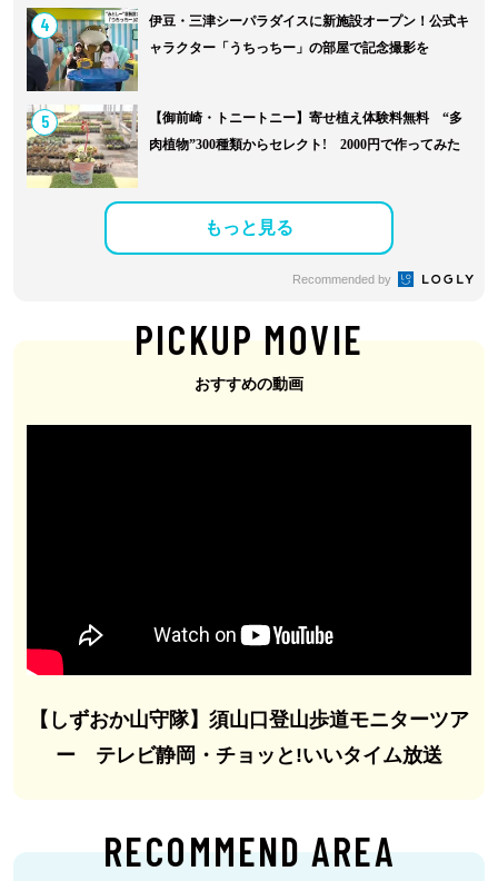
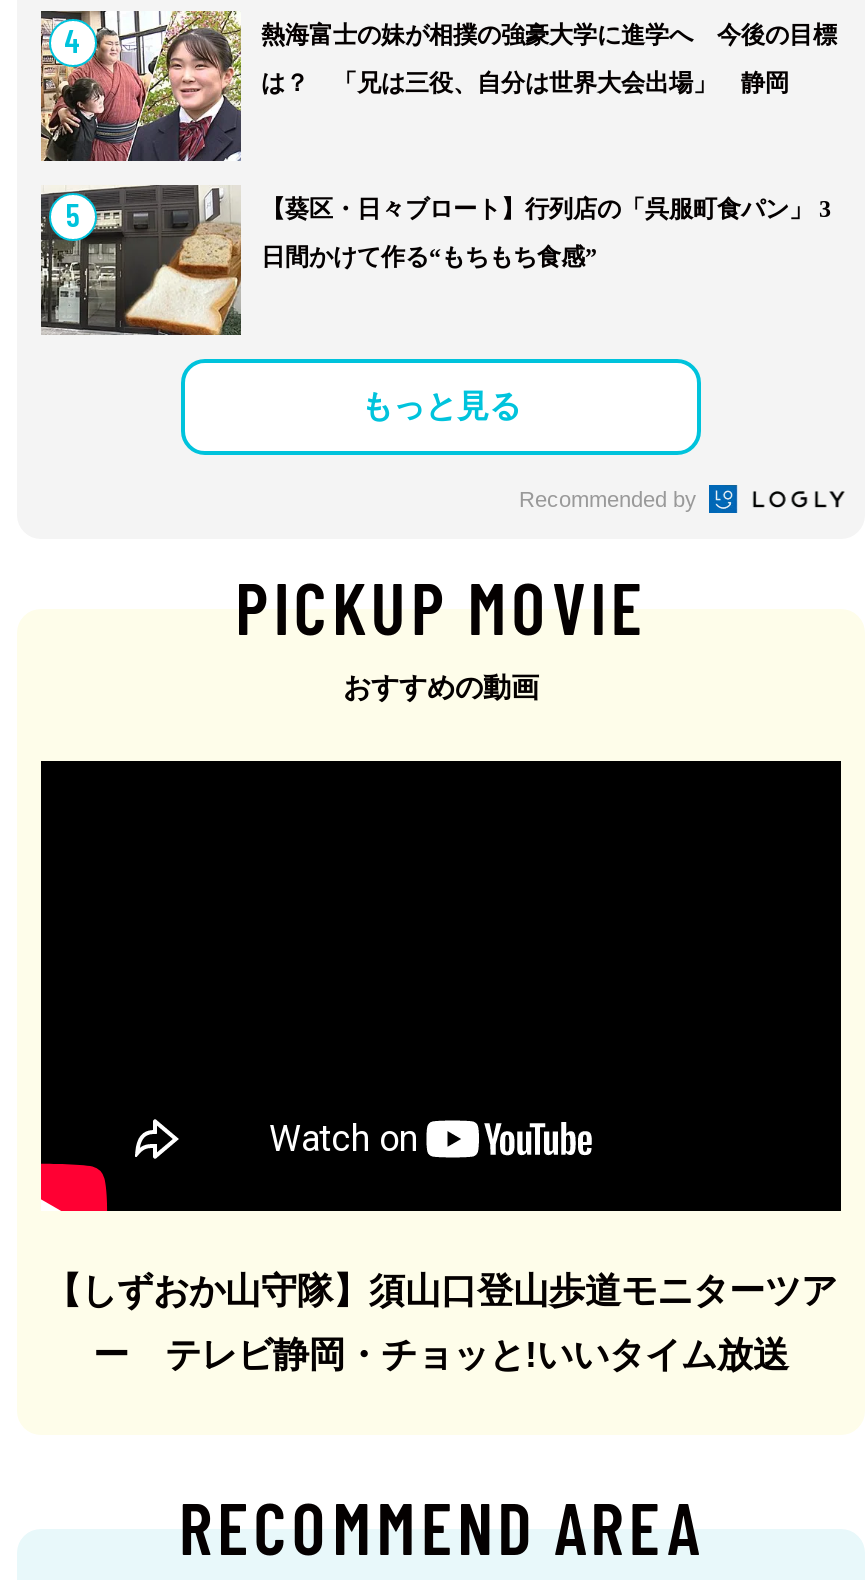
[26,7,469,91] [image] | 伊豆・三津シーパラダイスに新施設オープン！公式キ -> [39,9,837,161] [image] | 熱海富士の妹が相撲の強豪大学に進学へ 今後の目標
[149,40,429,56] ャラクター「うちっちー」の部屋で記念撮影を -> [261,69,789,97] は？ 「兄は三役、自分は世界大会出場」 静岡
[27,105,462,189] [image] | 【御前崎・トニートニー】寄せ植え体験料無料 “多 -> [39,183,831,337] [image] | 【葵区・日々ブロート】行列店の「呉服町食パン」 3
[149,137,460,153] 肉植物”300種類からセレクト! 2000円で作ってみた -> [261,243,597,271] 日間かけて作る“もちもち食感”

